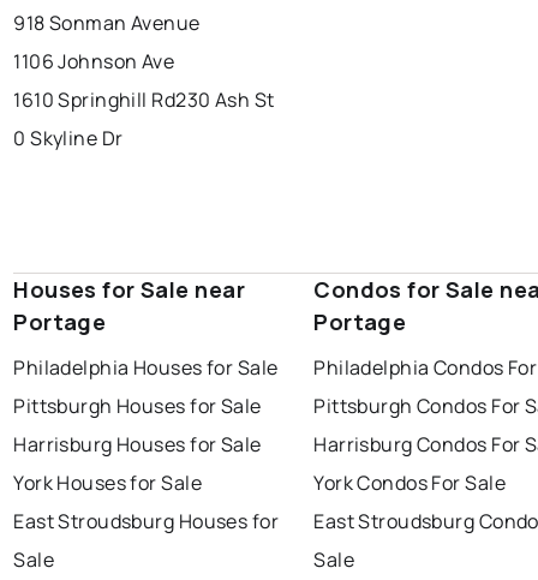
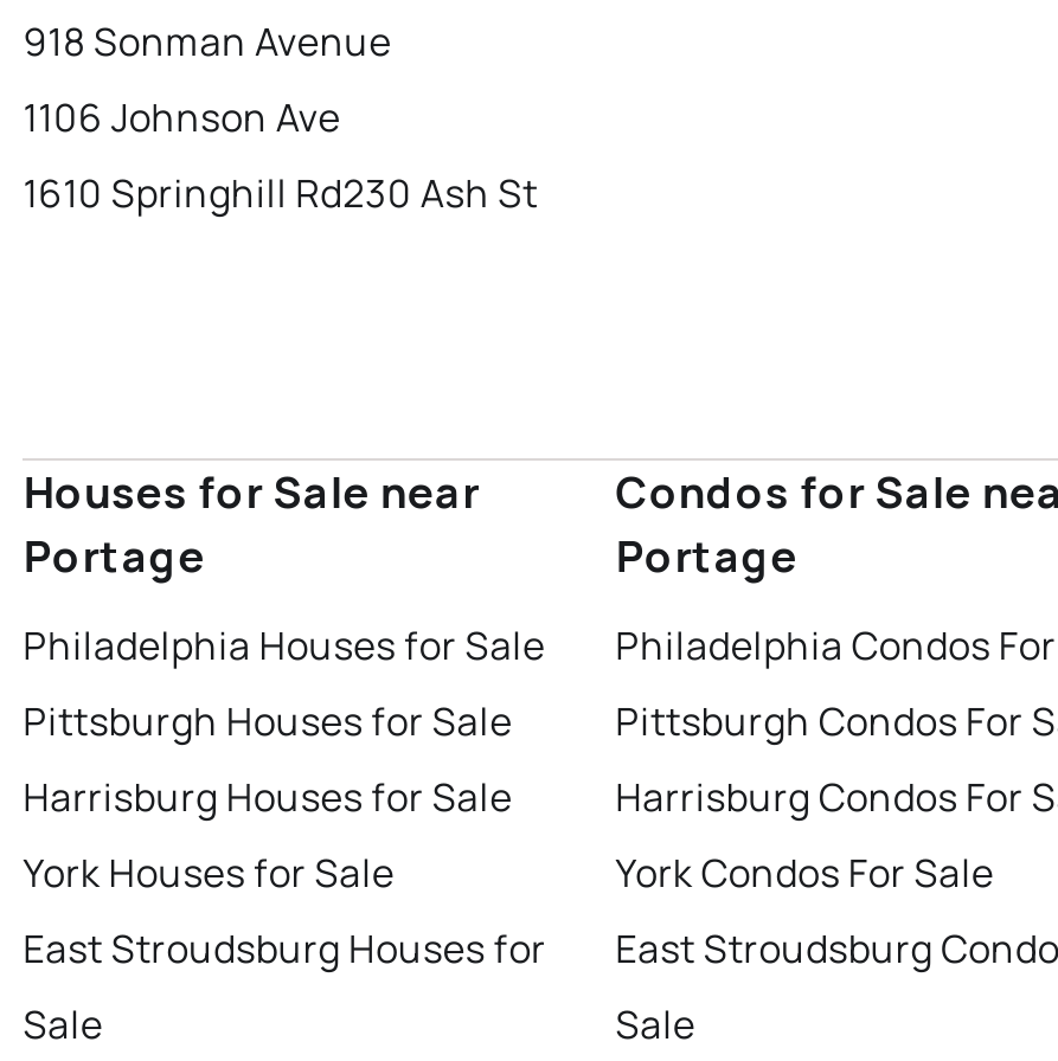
[13,124,123,151] 0 Skyline Dr -> none

